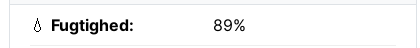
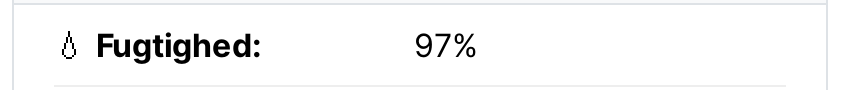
[213,15,246,35] 89% -> [414,25,478,65] 97%

